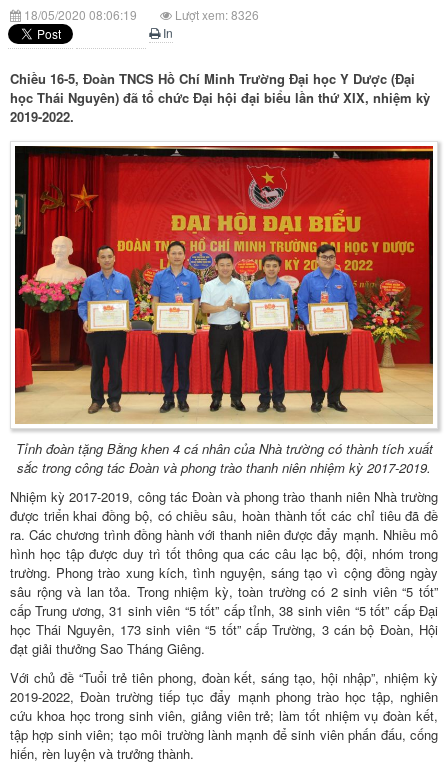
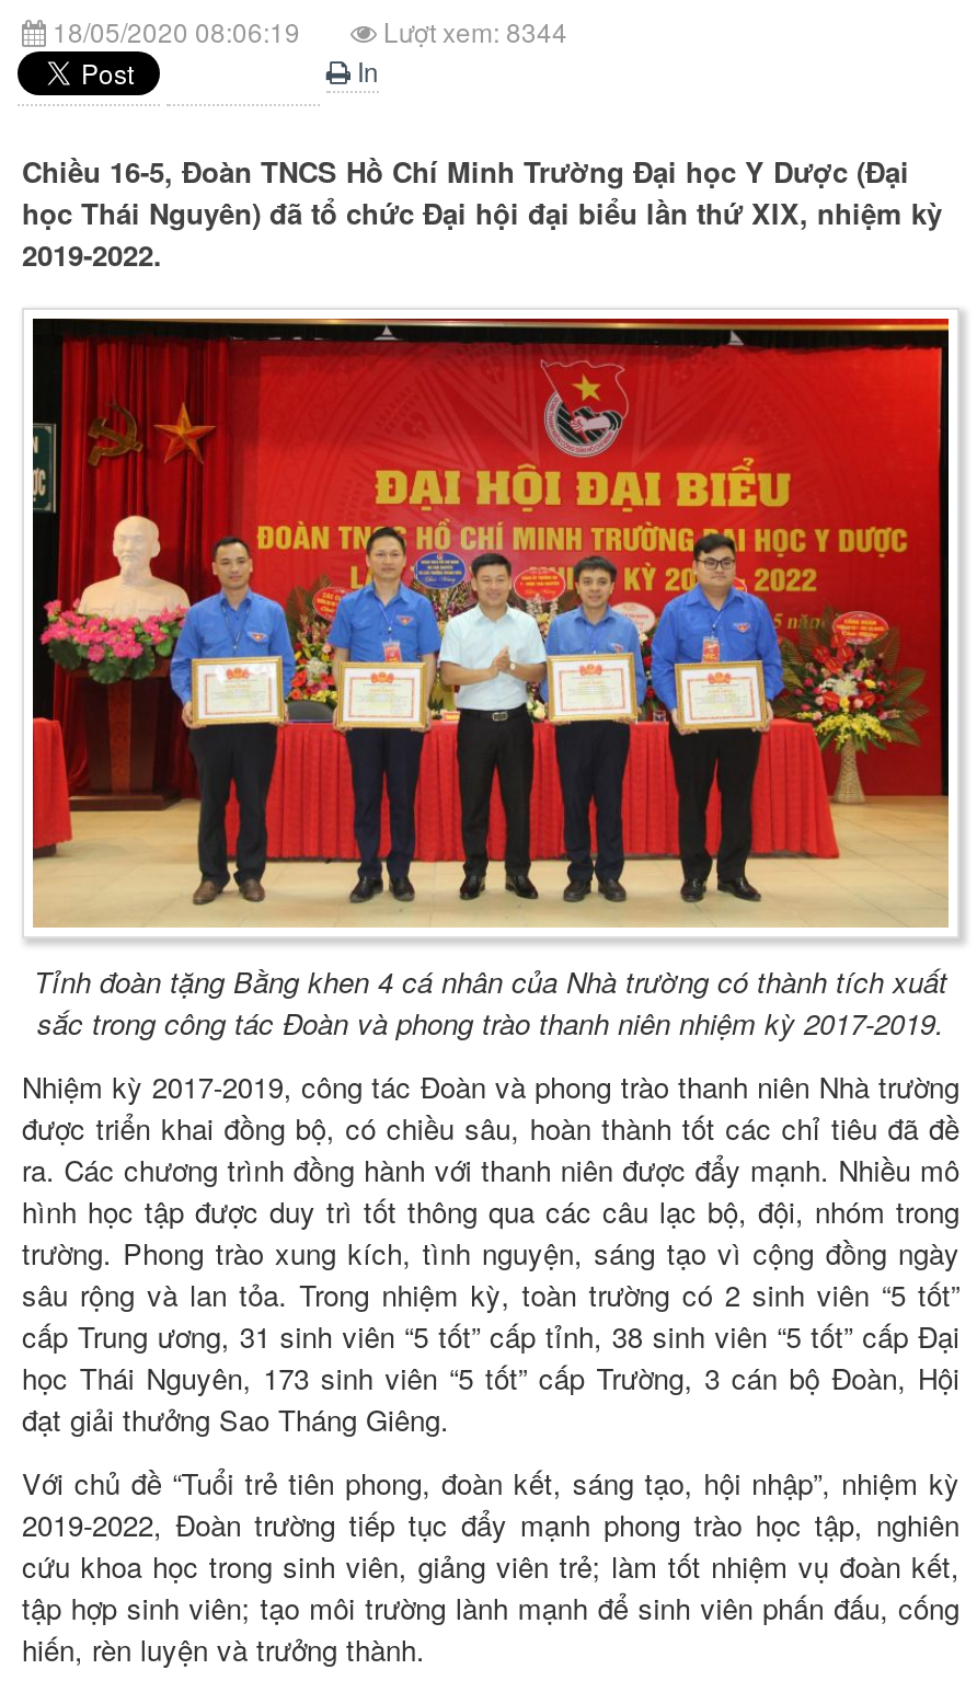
[172,6,259,23] Lượt xem: 8326 -> [377,11,567,48] Lượt xem: 8344

